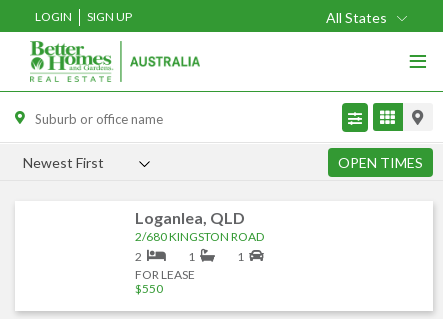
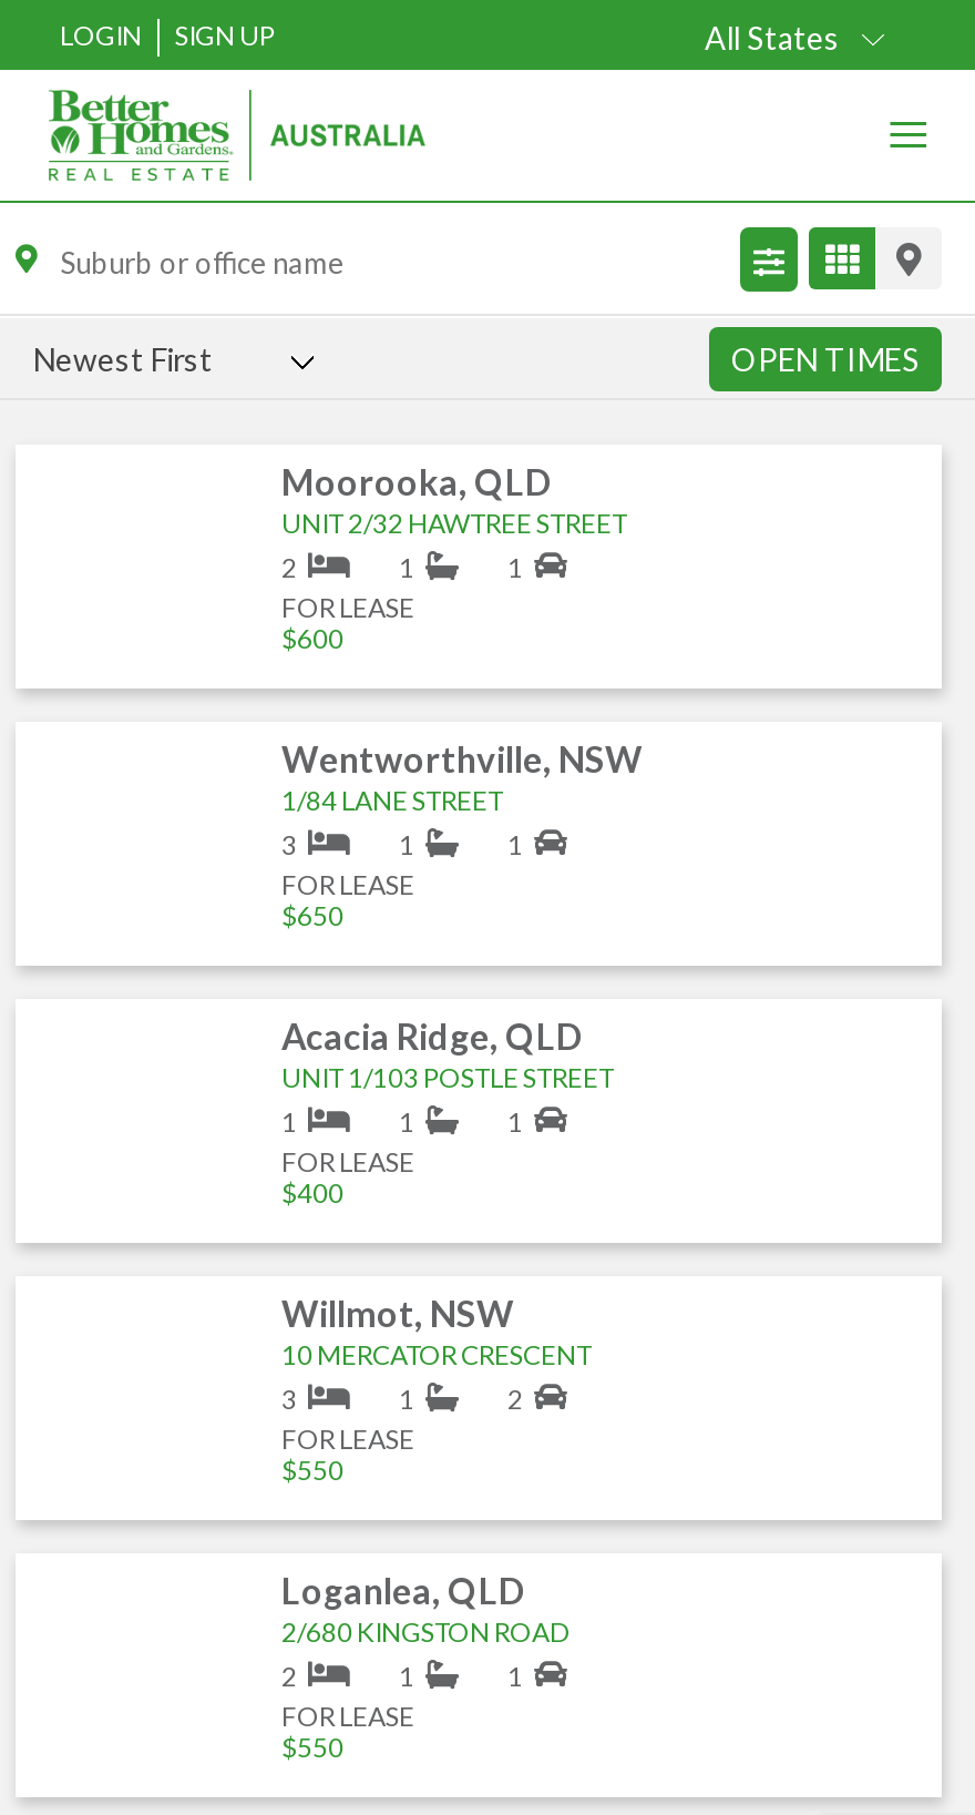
none -> [281,460,643,1487] Moorooka, QLD | UNIT 2/32 HAWTREE STREET | 2 | 1 | 1 | FOR LEASE | $600 | Wentworthville, NSW | 1/84 LANE STREET | 3 | 1 | 1 | FOR LEASE | $650 | Acacia Ridge, QLD | UNIT 1/103 POSTLE STREET | 1 | 1 | 1 | FOR LEASE | $400 | Willmot, NSW | 10 MERCATOR CRESCENT | 3 | 1 | 2 | FOR LEASE | $550

